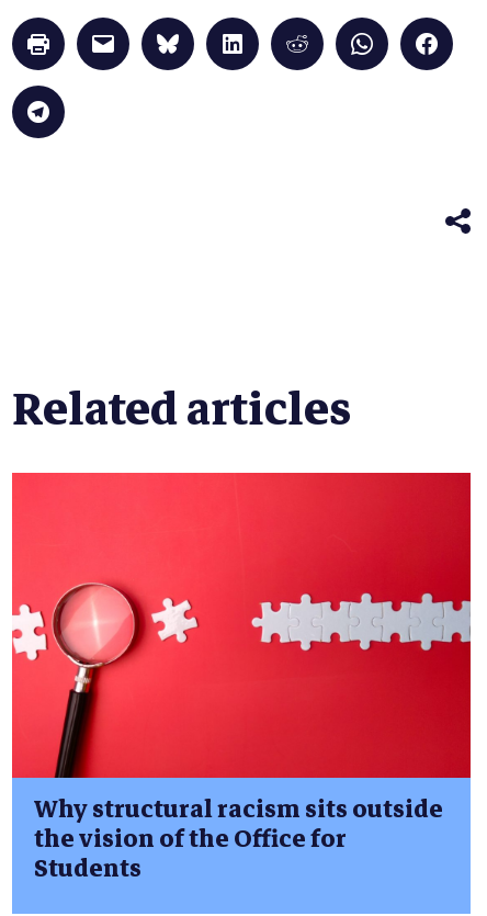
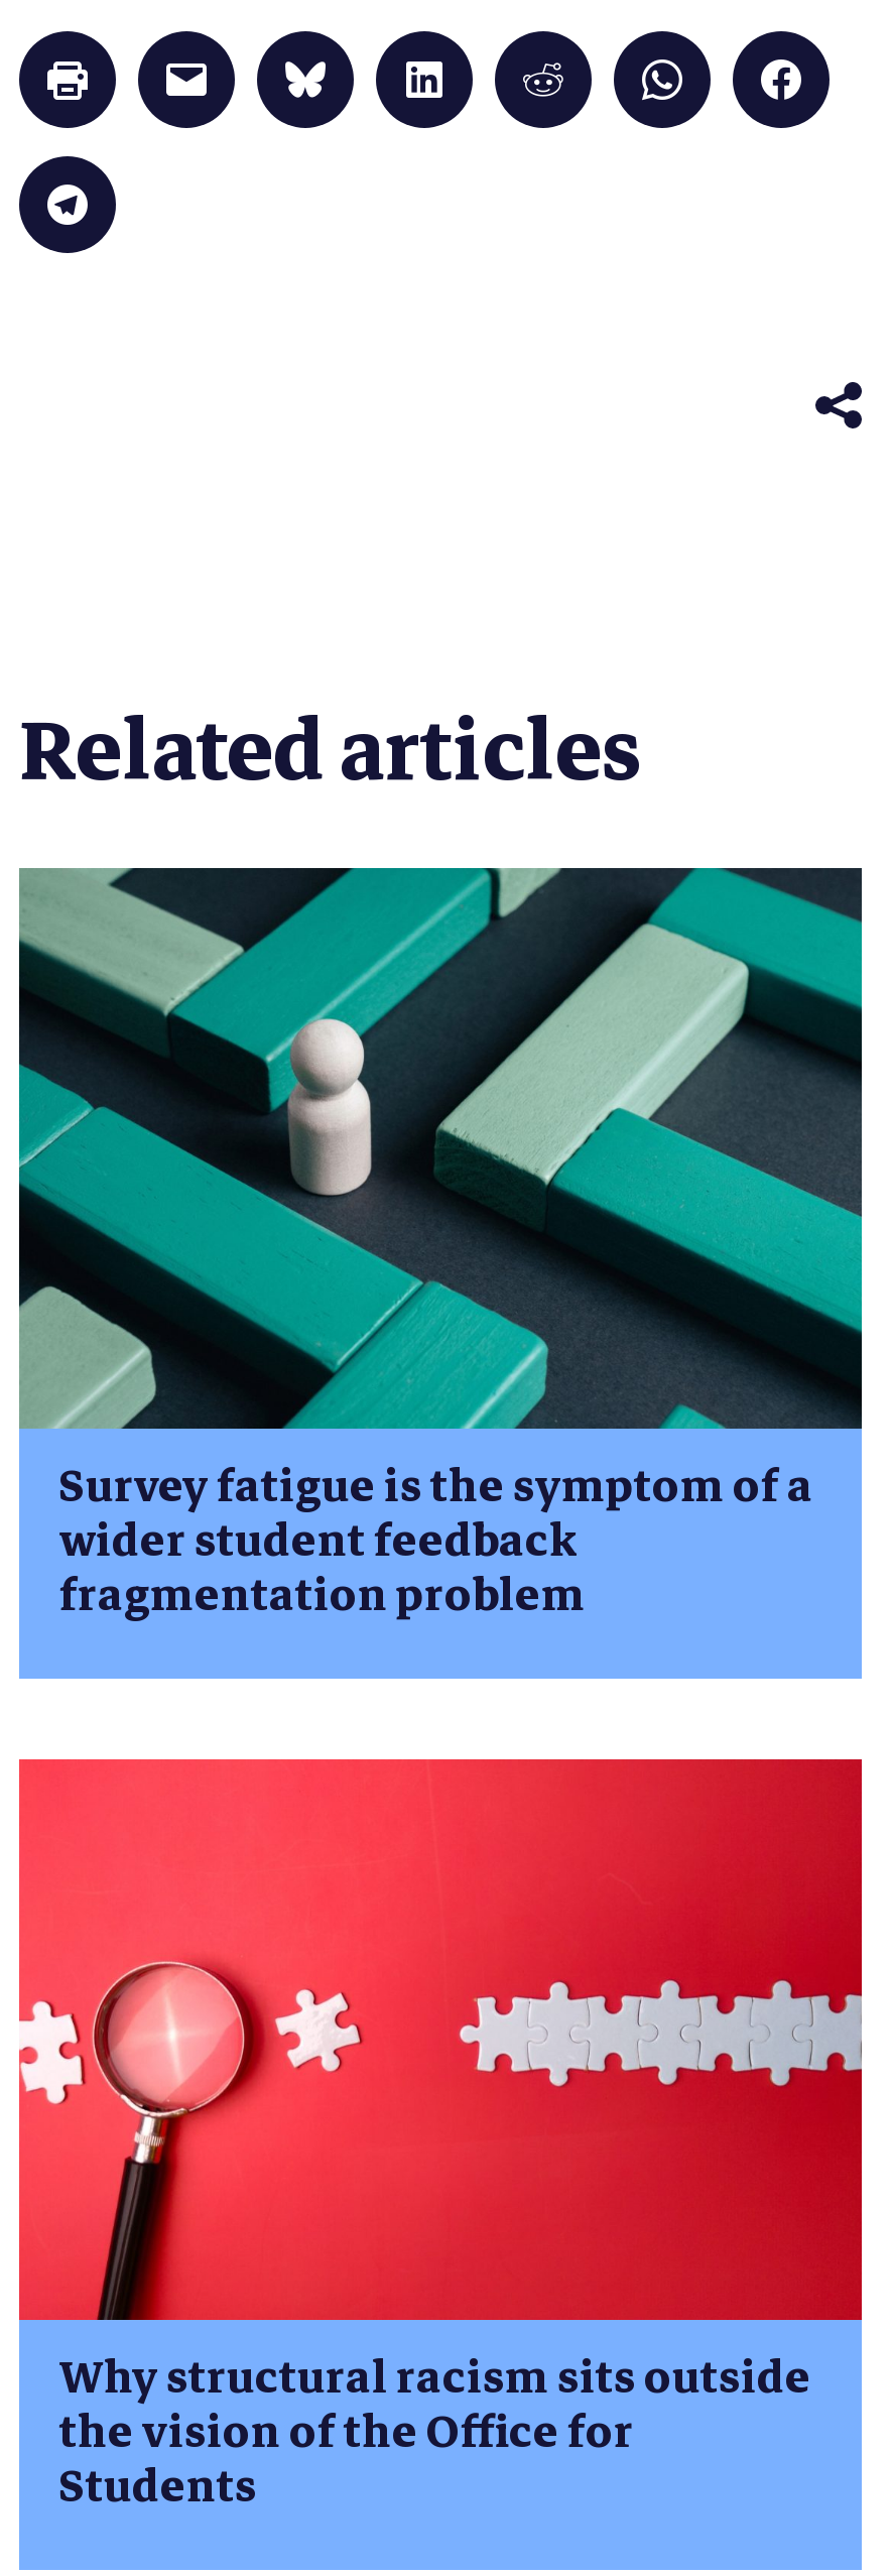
none -> [17,866,864,1633] [image] | Survey fatigue is the symptom of a | wider student feedback | fragmentation problem

